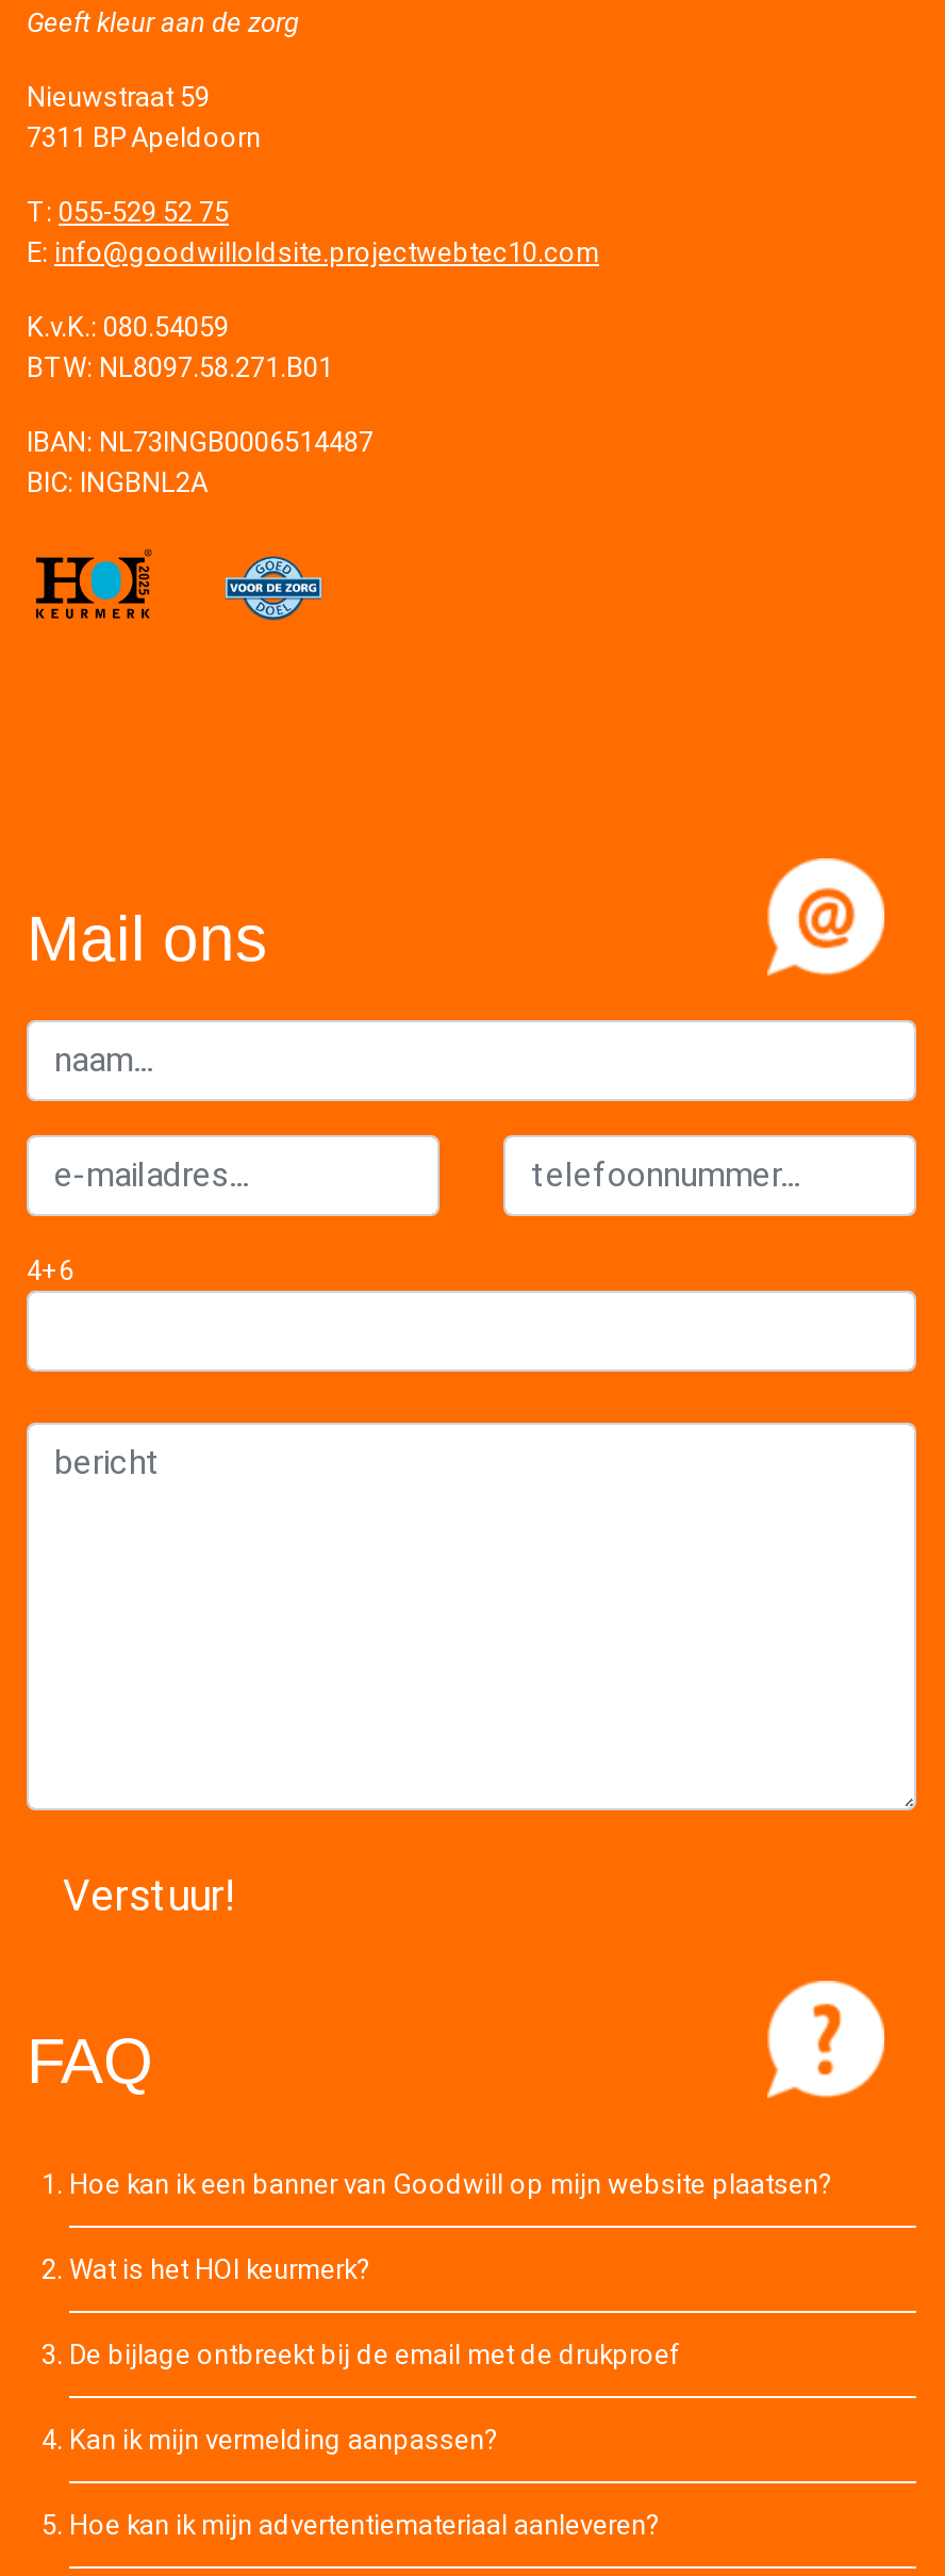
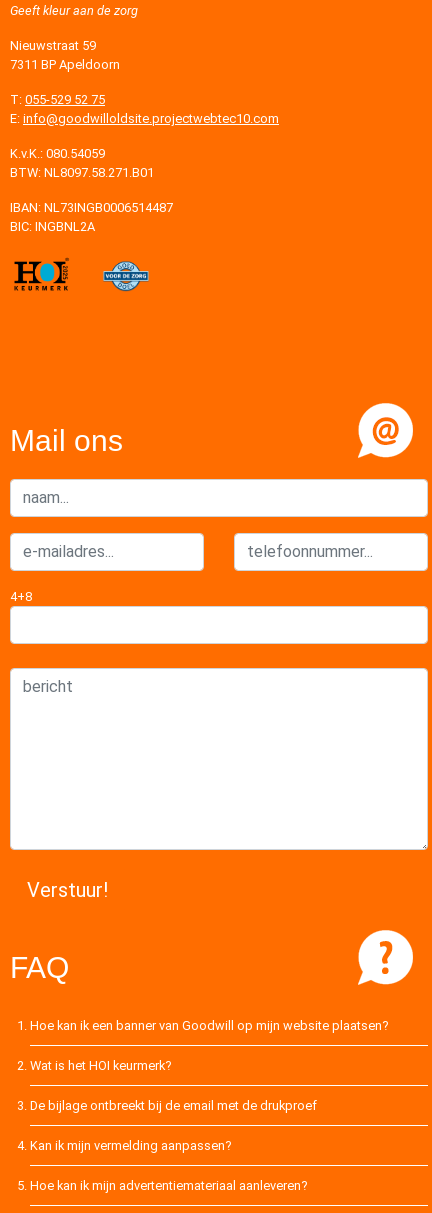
[27,1254,73,1286] 4+6 -> [10,589,32,604] 4+8

